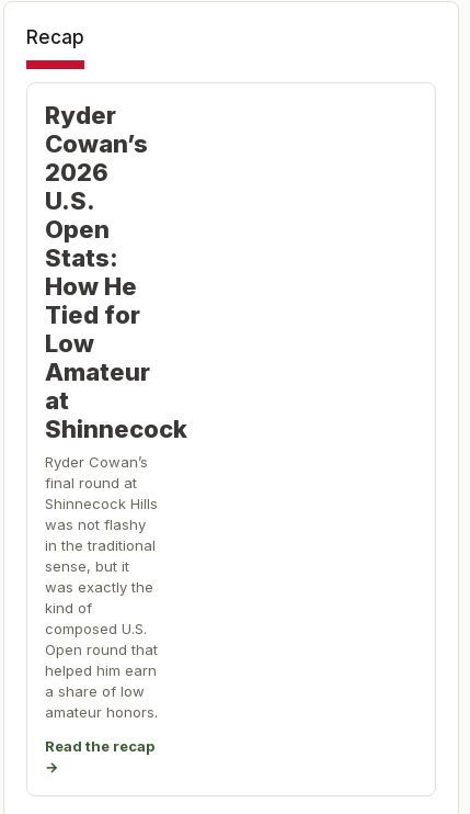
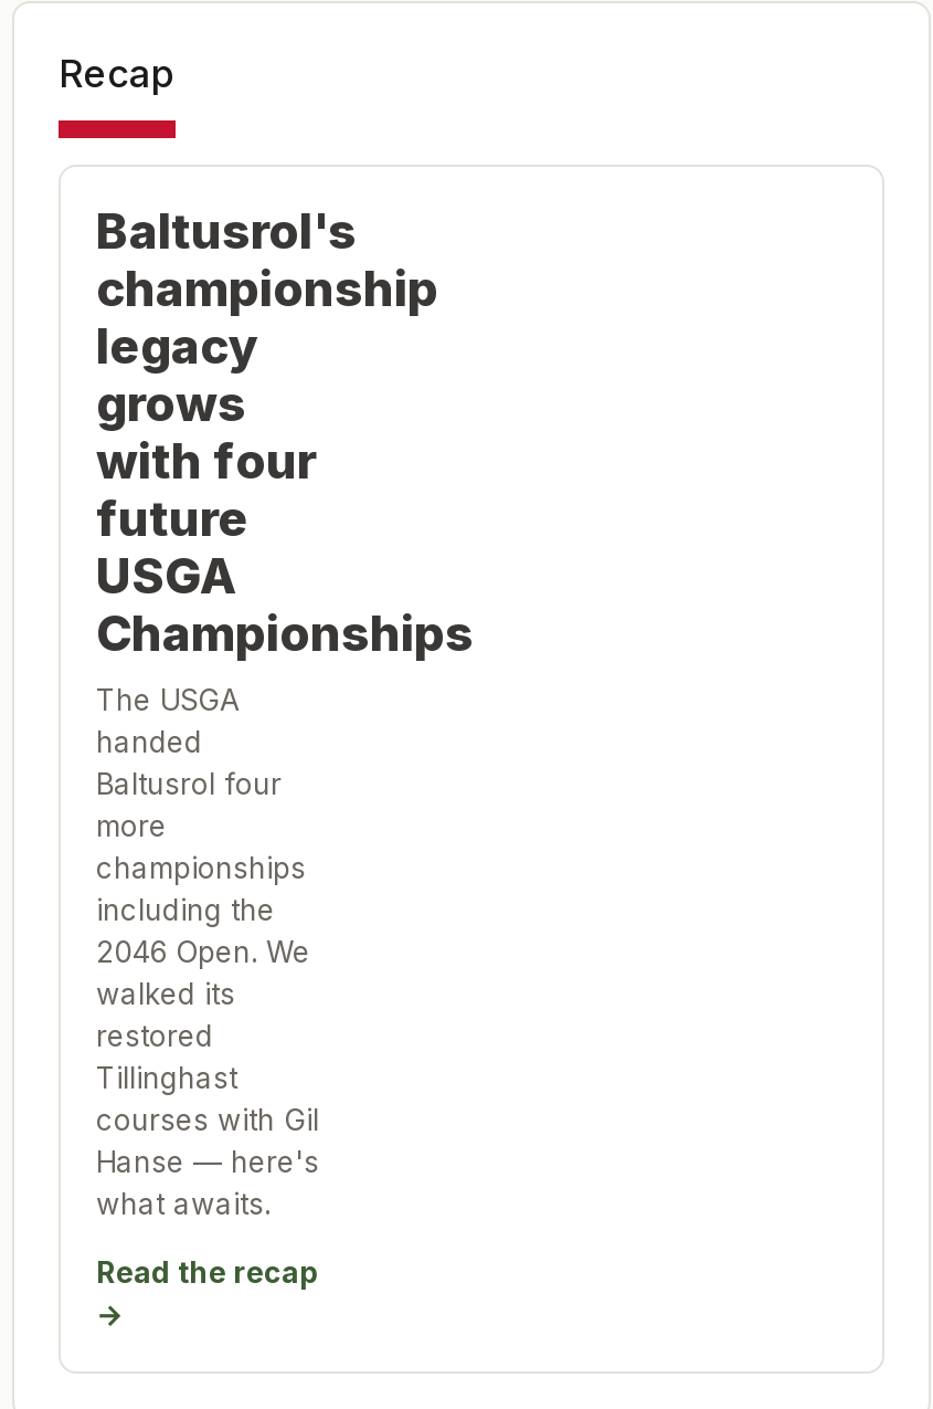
[45,101,187,721] Ryder | Cowan’s | 2026 | U.S. | Open | Stats: | How He | Tied for | Low | Amateur | at | Shinnecock | Ryder Cowan’s | final round at | Shinnecock Hills | was not flashy | in the traditional | sense, but it | was exactly the | kind of | composed U.S. | Open round that | helped him earn | a share of low | amateur honors. -> [96,202,474,1221] Baltusrol's | championship | legacy | grows | with four | future | USGA | Championships | The USGA | handed | Baltusrol four | more | championships | including the | 2046 Open. We | walked its | restored | Tillinghast | courses with Gil | Hanse — here's | what awaits.

